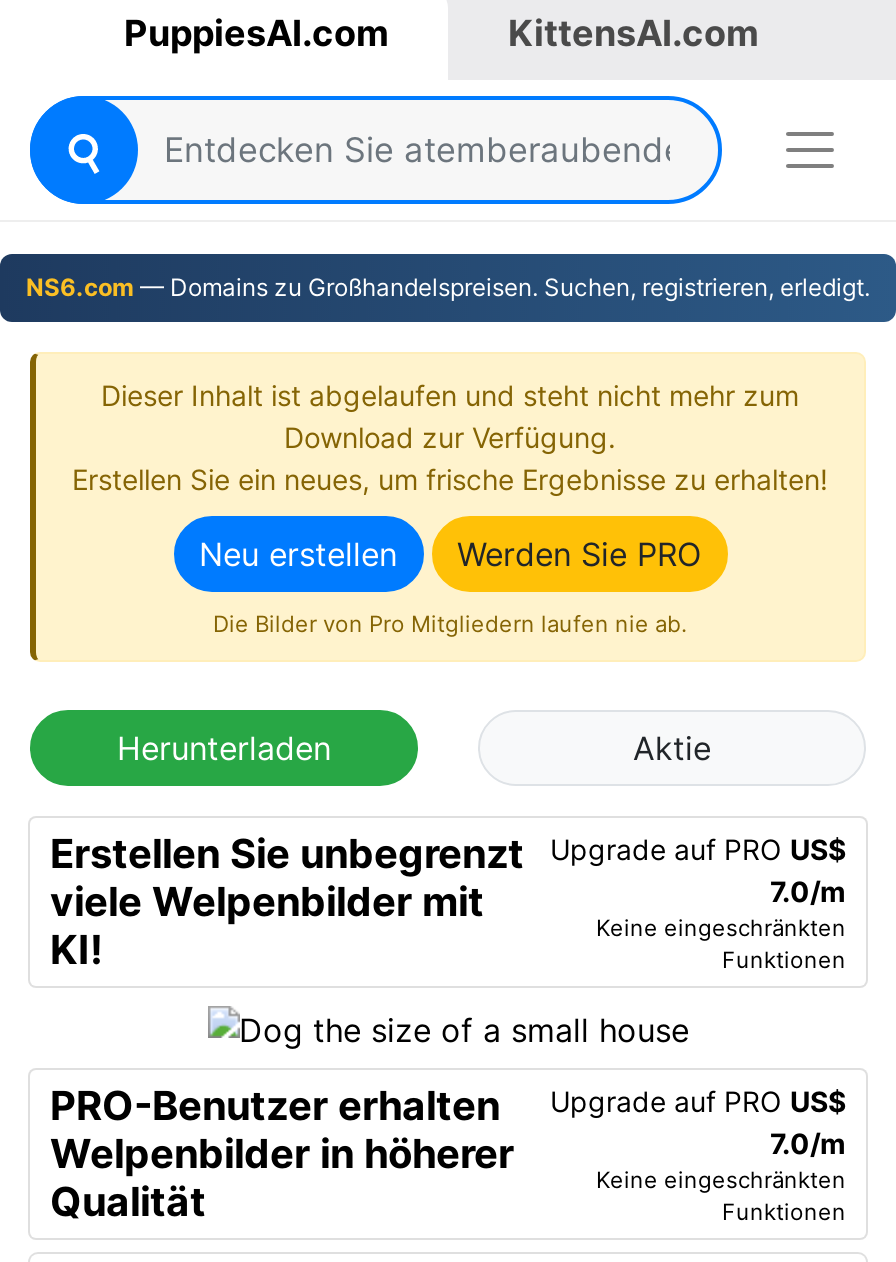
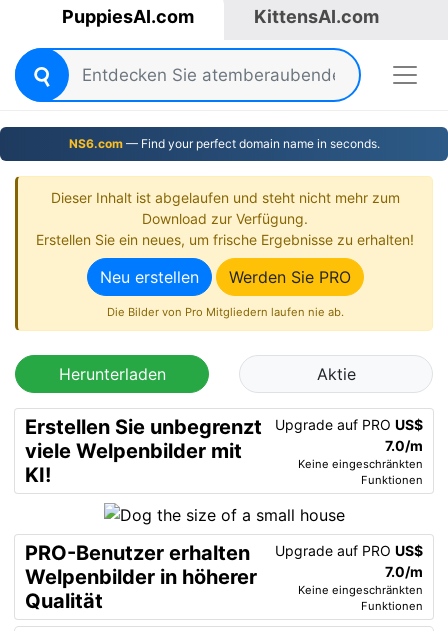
[26,272,870,302] NS6.com — Domains zu Großhandelspreisen. Suchen, registrieren, erledigt. -> [68,136,379,151] NS6.com — Find your perfect domain name in seconds.

